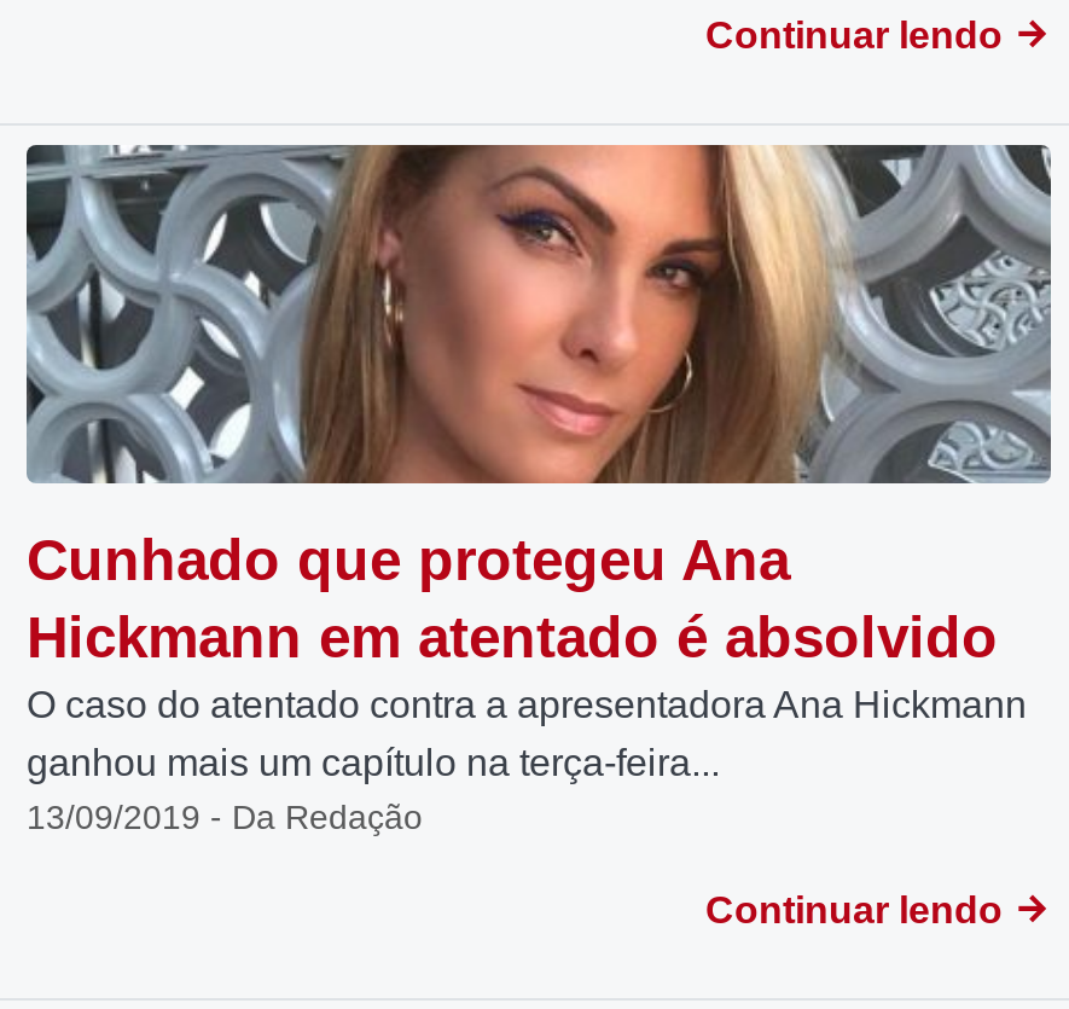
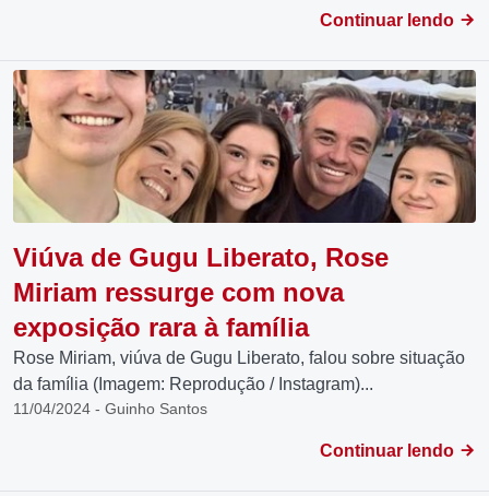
[24,143,1053,837] [image] | Cunhado que protegeu Ana | Hickmann em atentado é absolvido | O caso do atentado contra a apresentadora Ana Hickmann | ganhou mais um capítulo na terça-feira... | 13/09/2019 - Da Redação -> [12,69,477,418] [image] | Viúva de Gugu Liberato, Rose | Miriam ressurge com nova | exposição rara à família | Rose Miriam, viúva de Gugu Liberato, falou sobre situação | da família (Imagem: Reprodução / Instagram)... | 11/04/2024 - Guinho Santos

